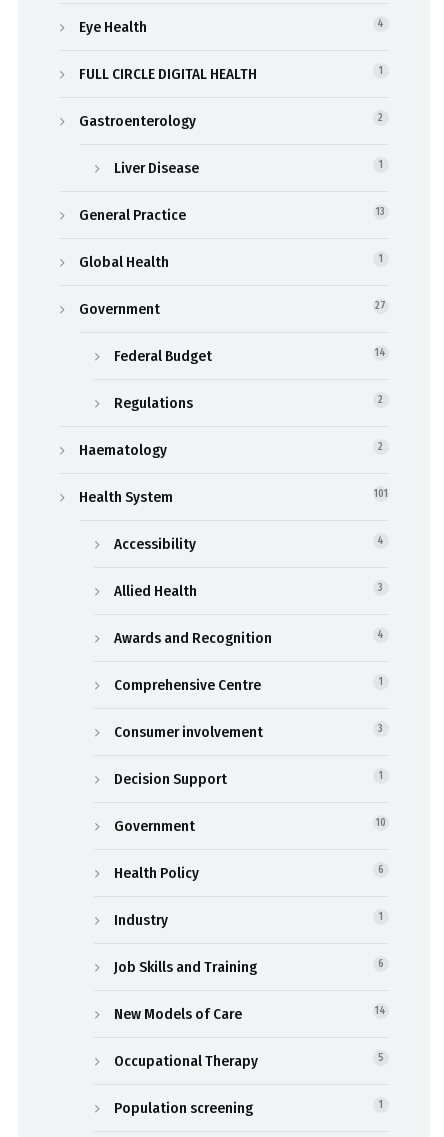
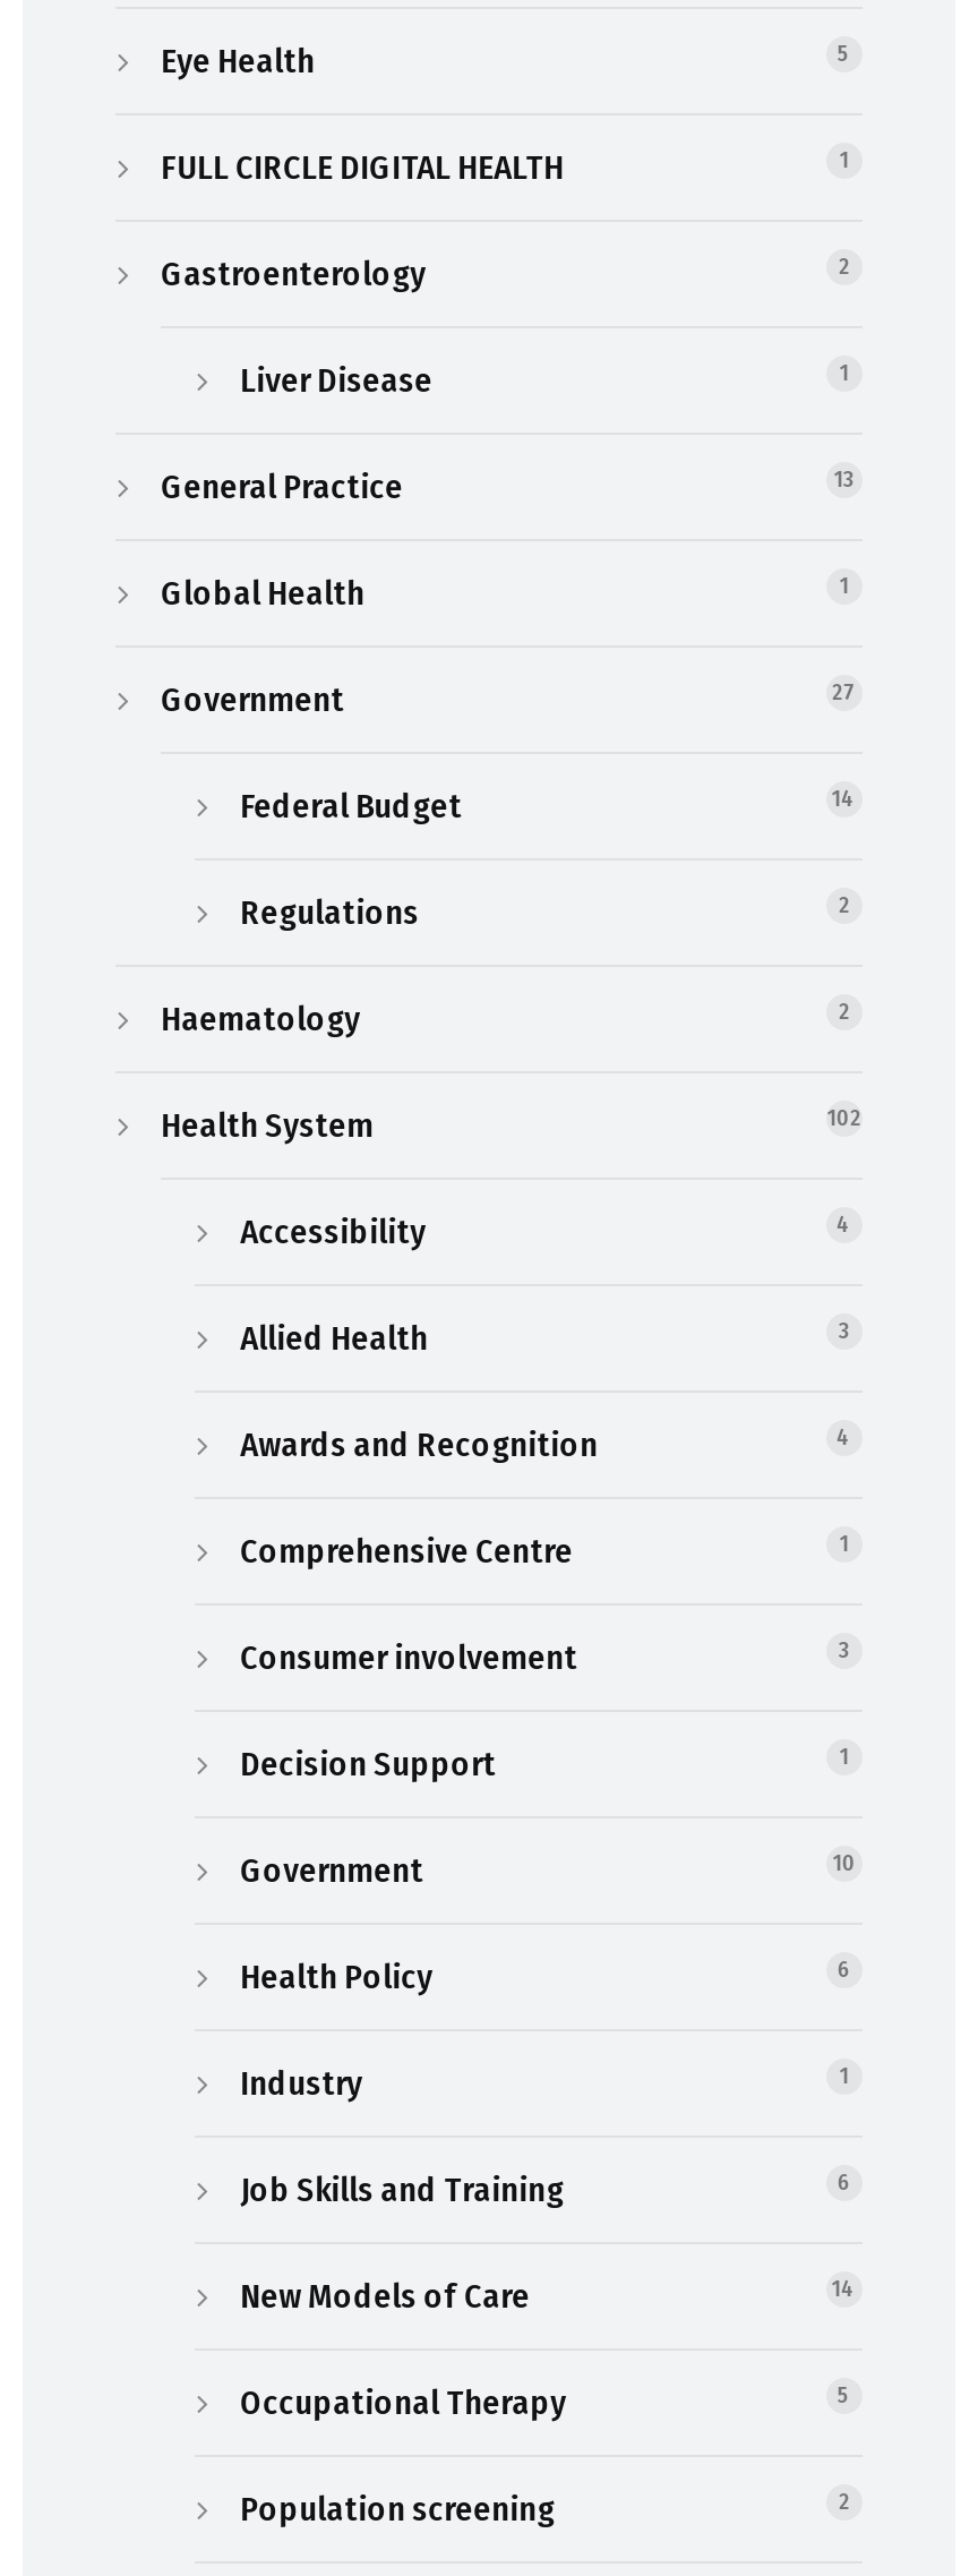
[377,18,384,30] 4 -> [837,40,851,67] 5
[374,488,388,500] 101 -> [827,1105,861,1132] 102
[379,1099,383,1111] 1 -> [839,2488,850,2516] 2

